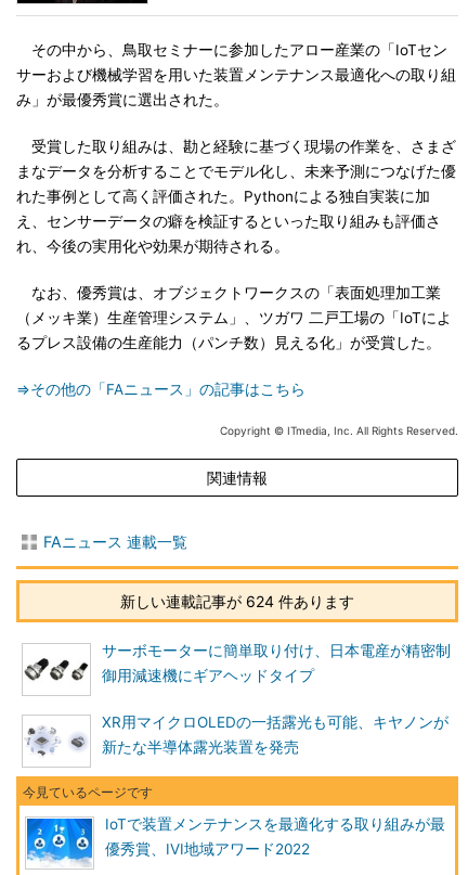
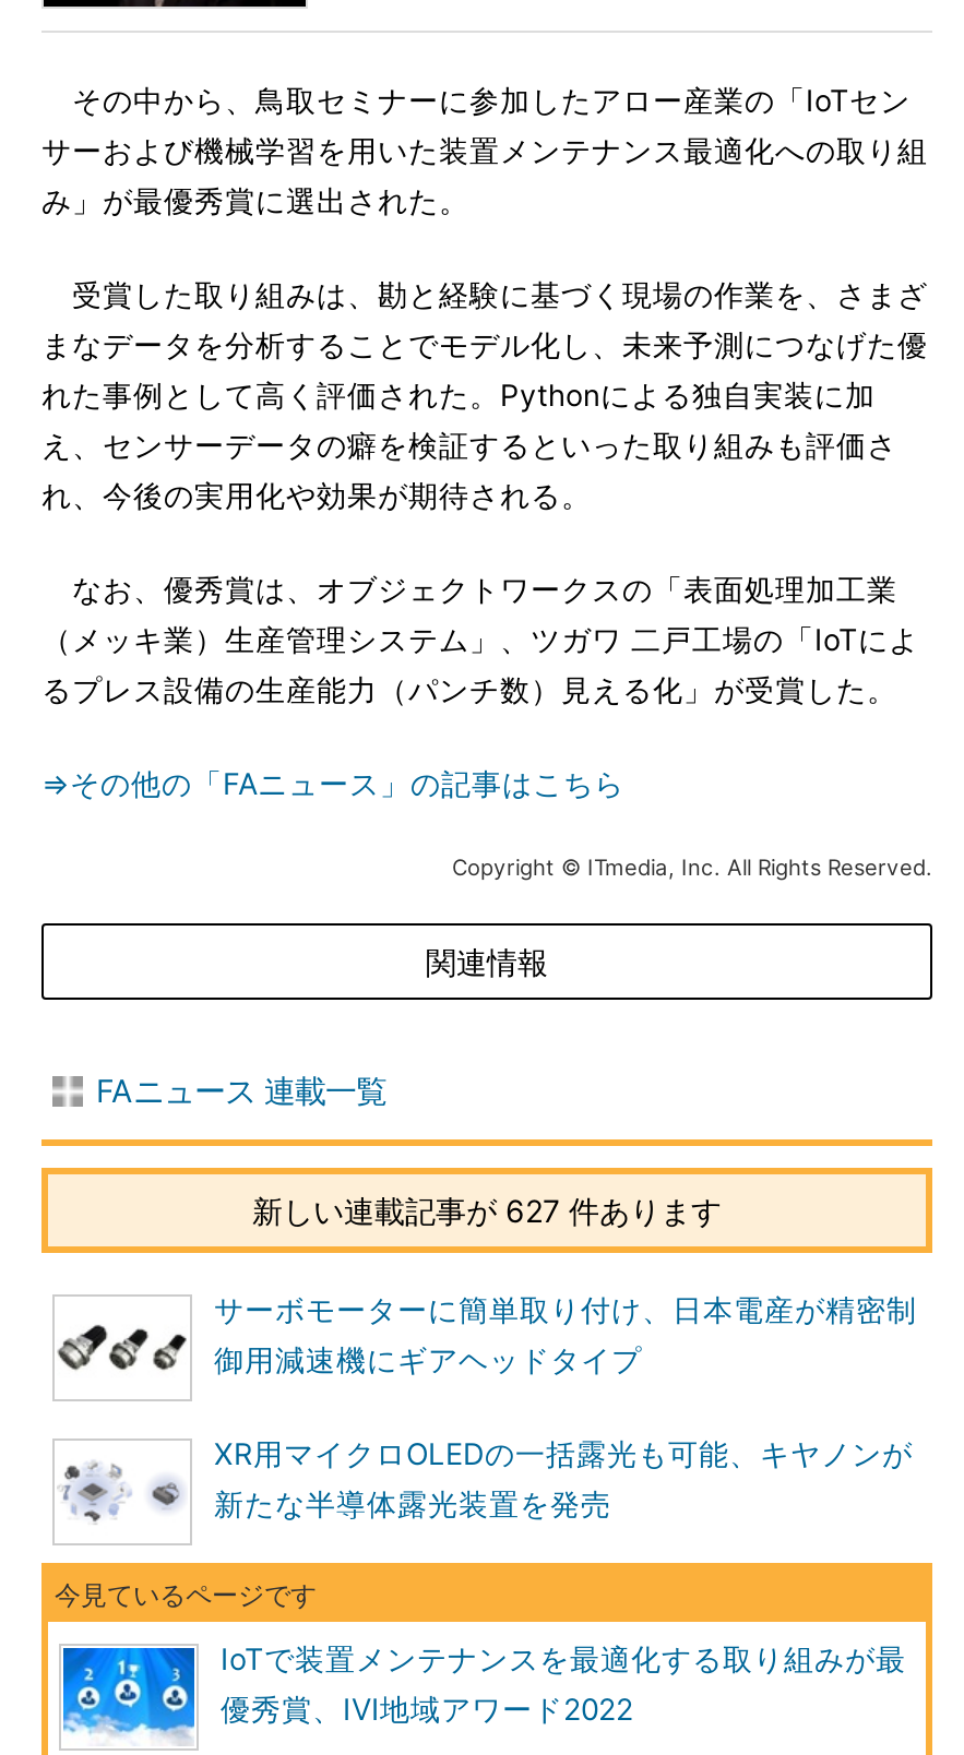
[120,592,354,610] 新しい連載記事が 624 件あります -> [252,1192,722,1229] 新しい連載記事が 627 件あります

